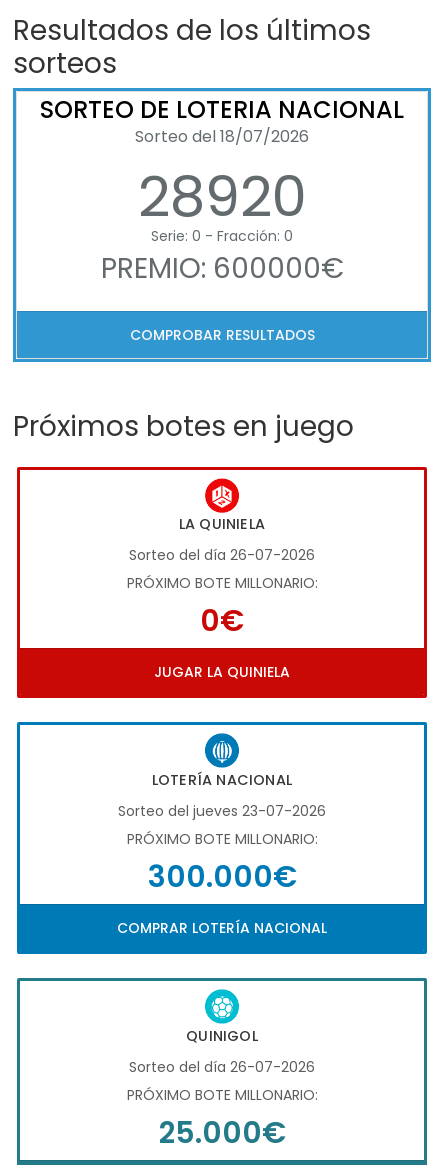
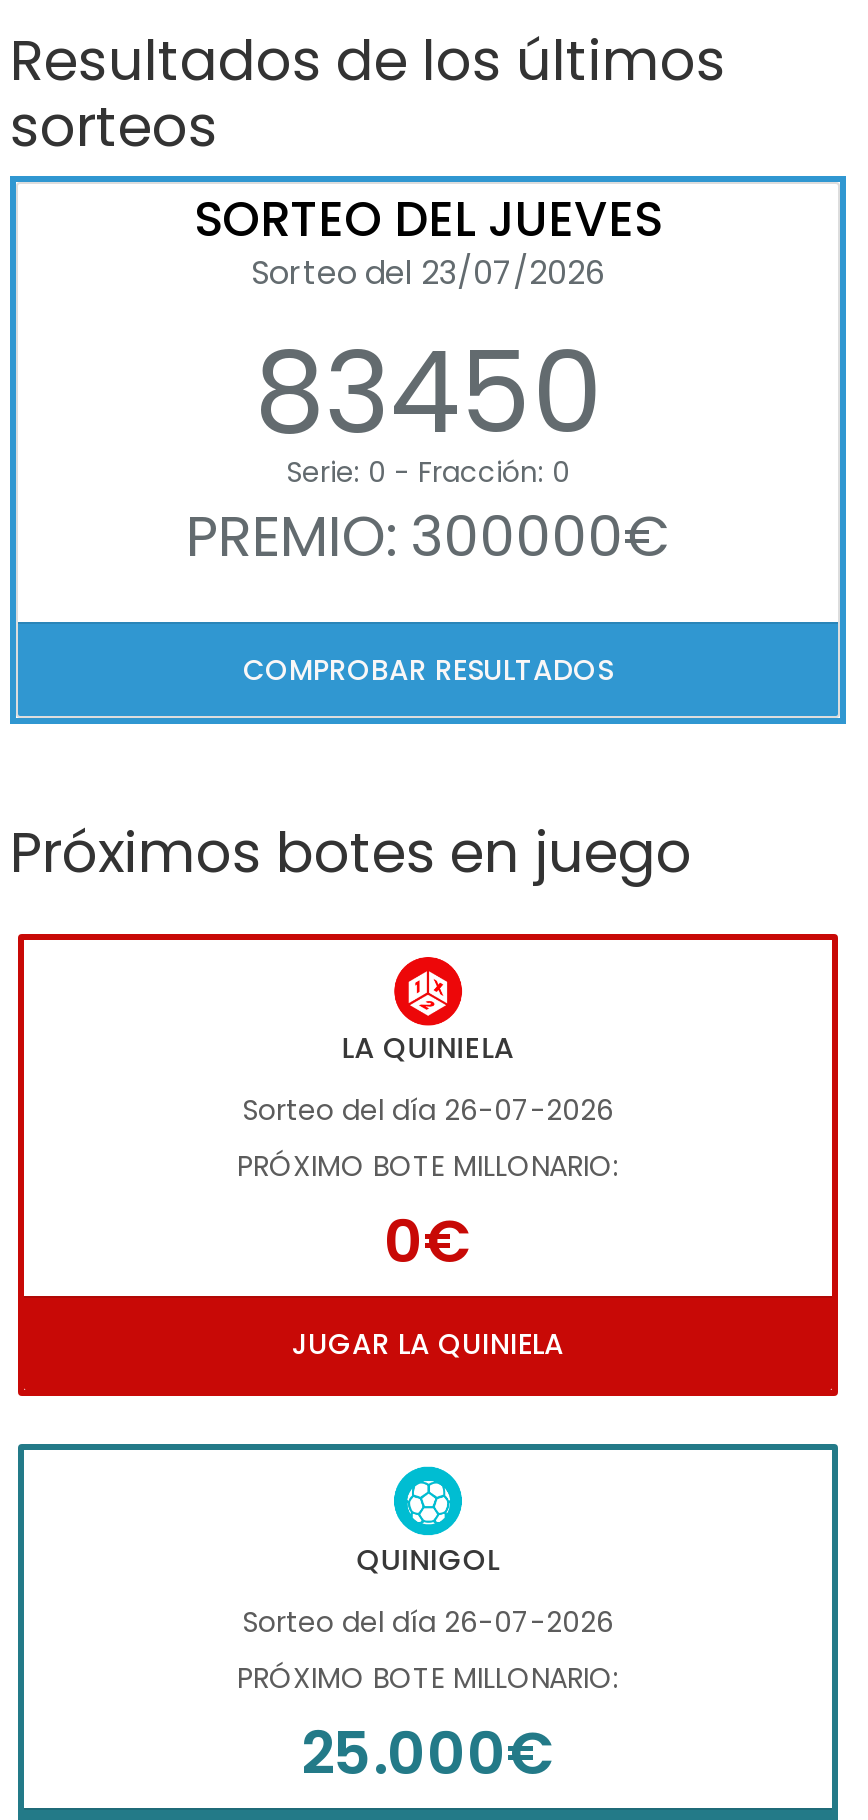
[40,93,404,236] SORTEO DE LOTERIA NACIONAL | Sorteo del 18/07/2026 | 28920 -> [194,185,662,471] SORTEO DEL JUEVES | Sorteo del 23/07/2026 | 83450
[100,249,343,288] PREMIO: 600000€ -> [186,497,670,575] PREMIO: 300000€
[17,722,427,955] [image] | LOTERÍA NACIONAL | Sorteo del jueves 23-07-2026 | PRÓXIMO BOTE MILLONARIO: | 300.000€ | COMPRAR LOTERÍA NACIONAL -> none

